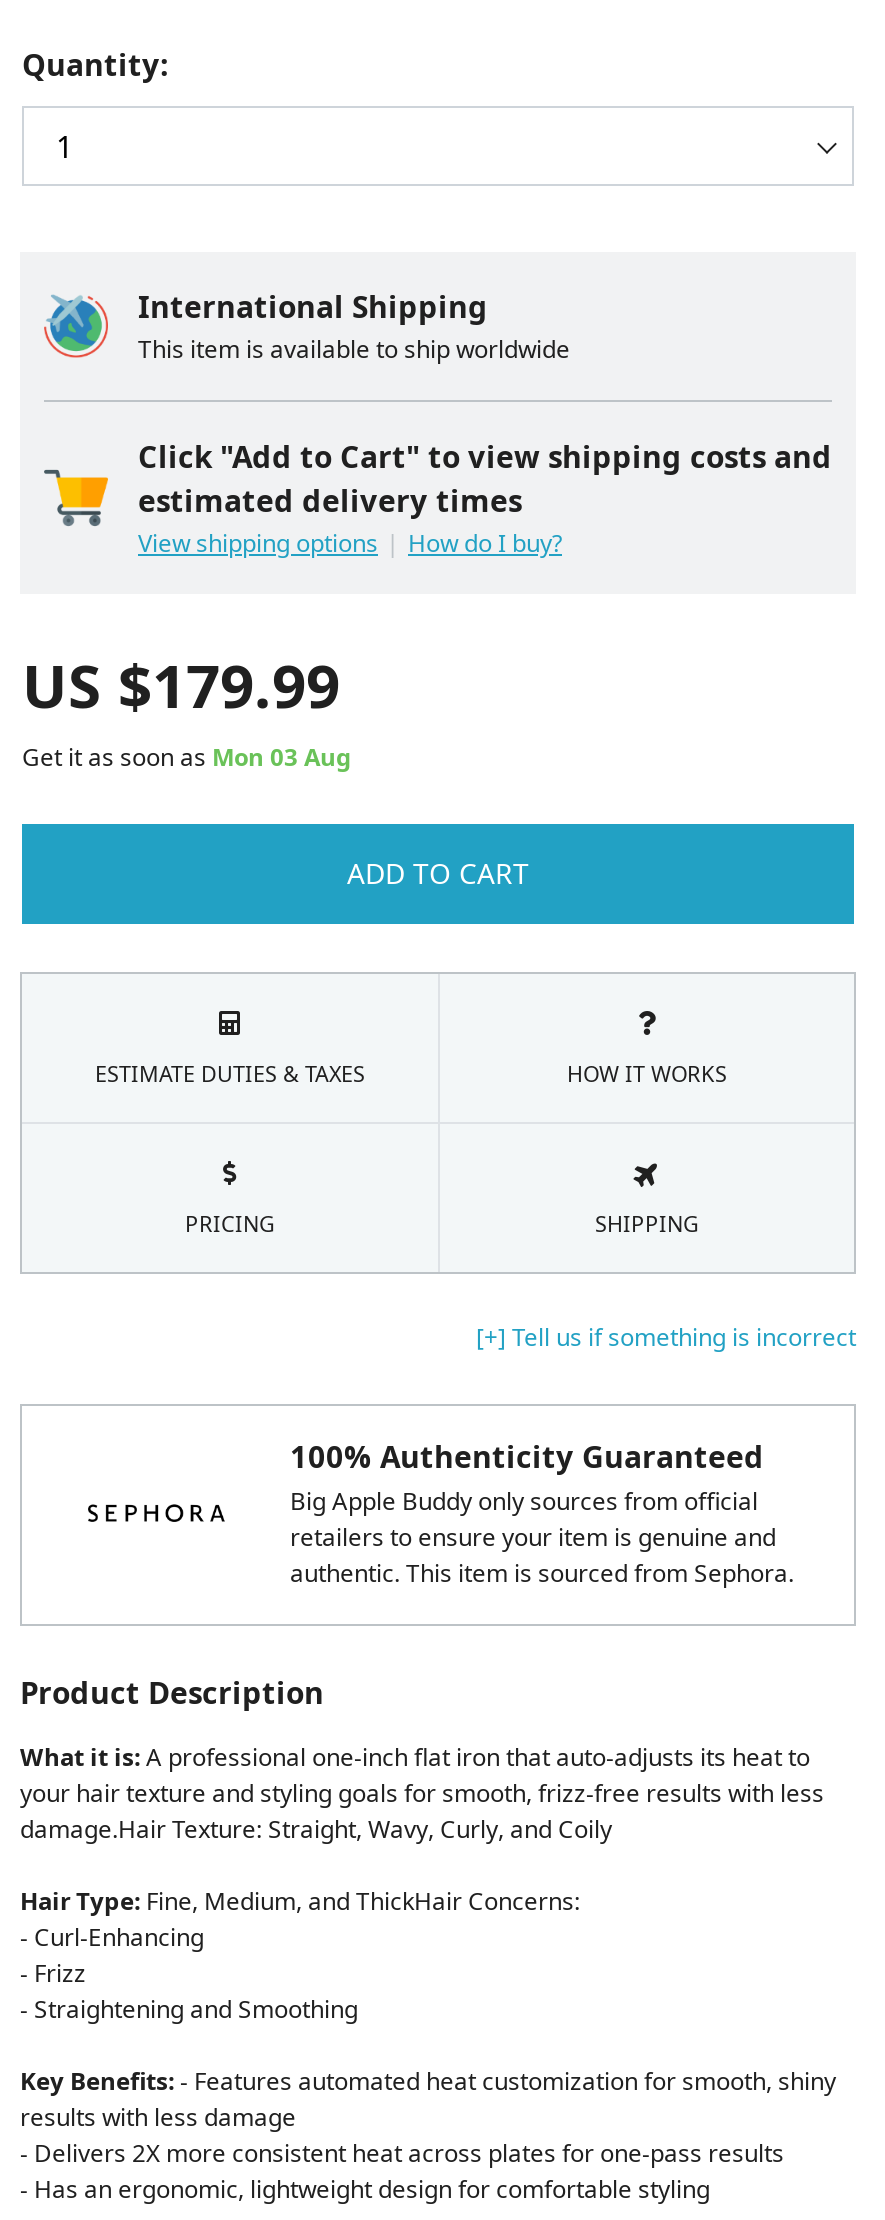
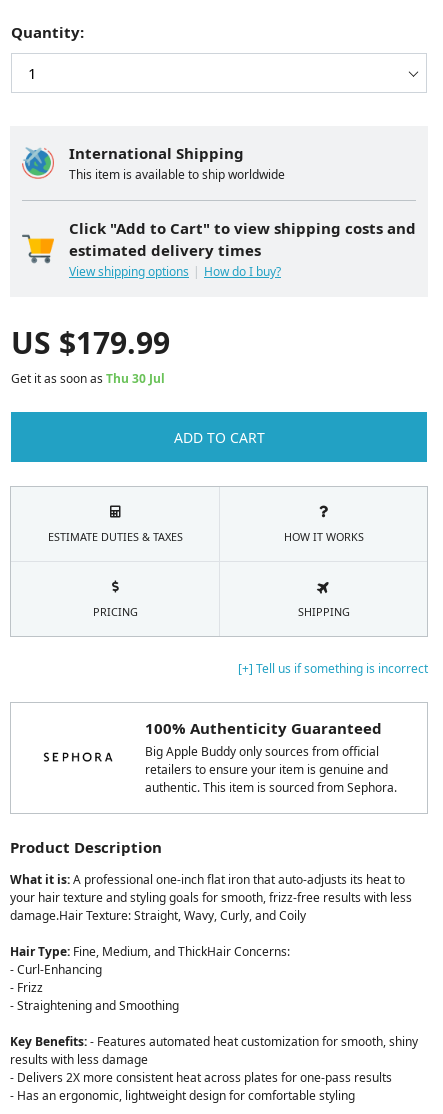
[22,739,352,773] Get it as soon as Mon 03 Aug -> [11,370,165,387] Get it as soon as Thu 30 Jul

